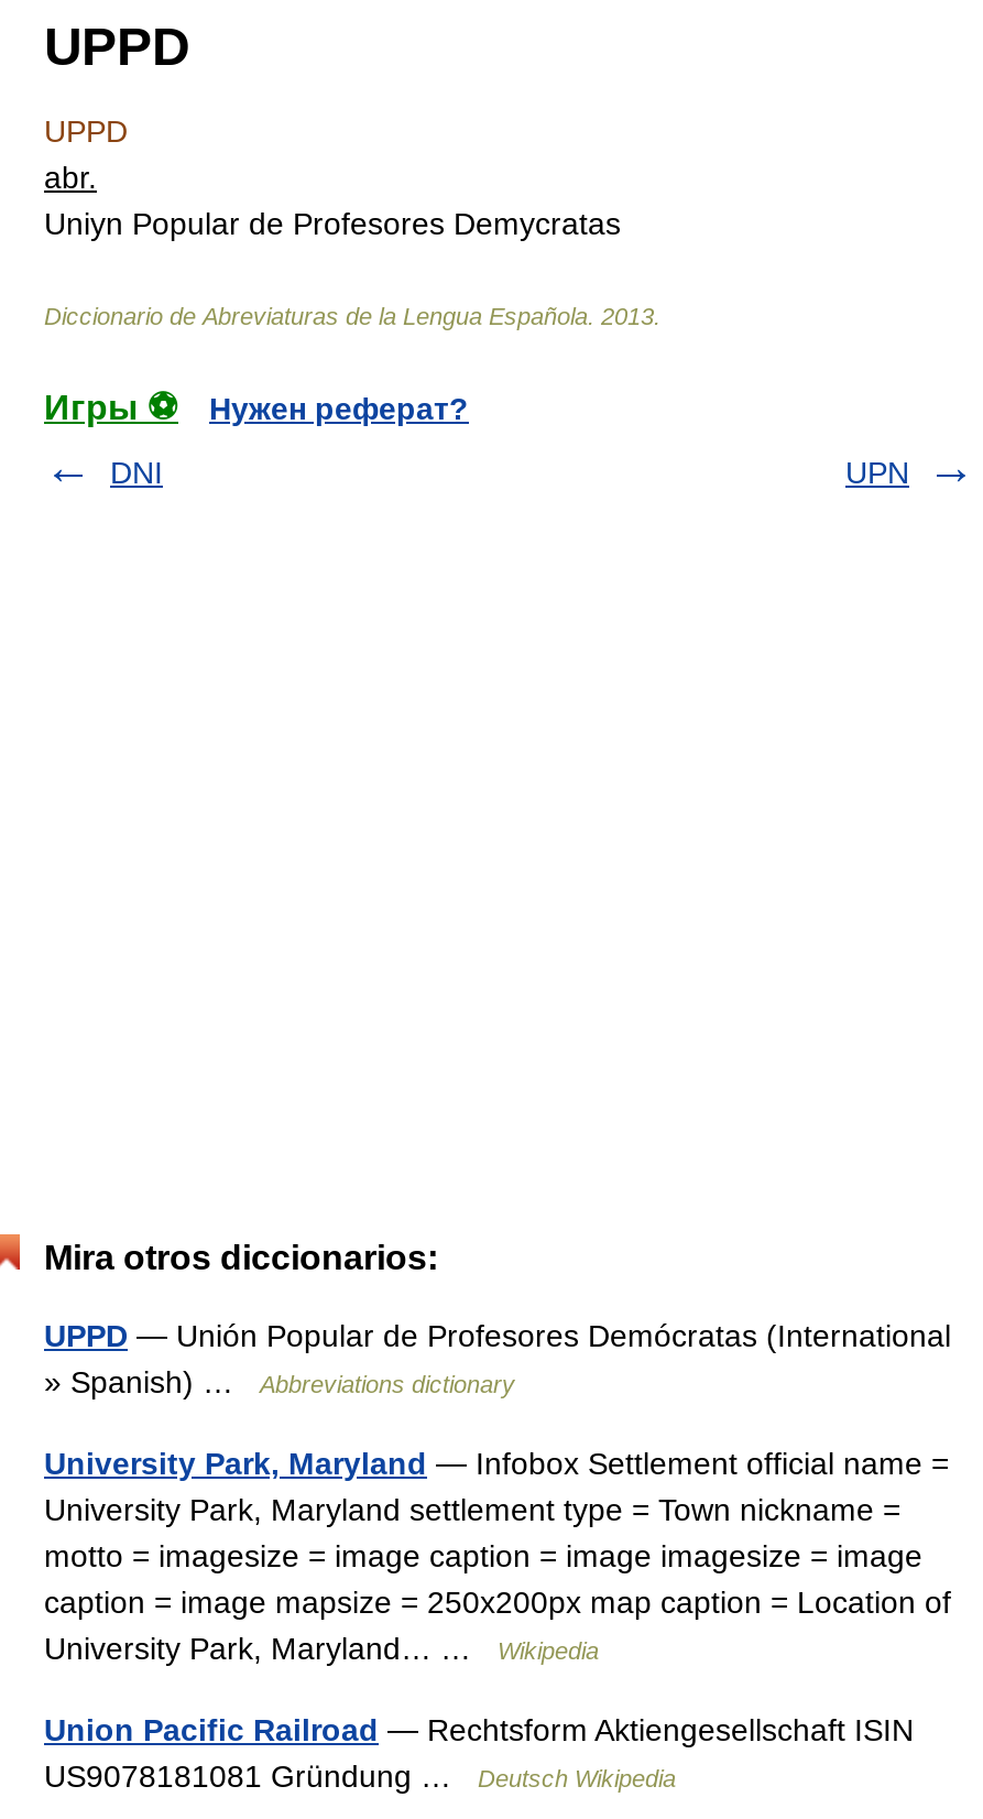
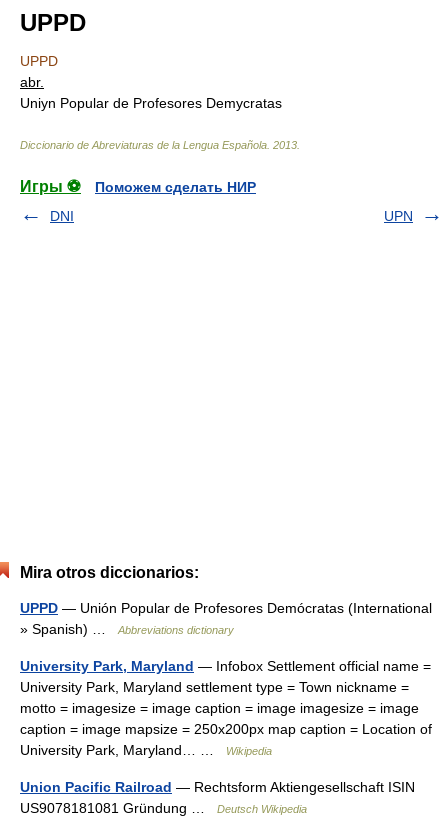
[209,391,469,426] Нужен реферат? -> [95,179,256,195] Поможем сделать НИР

